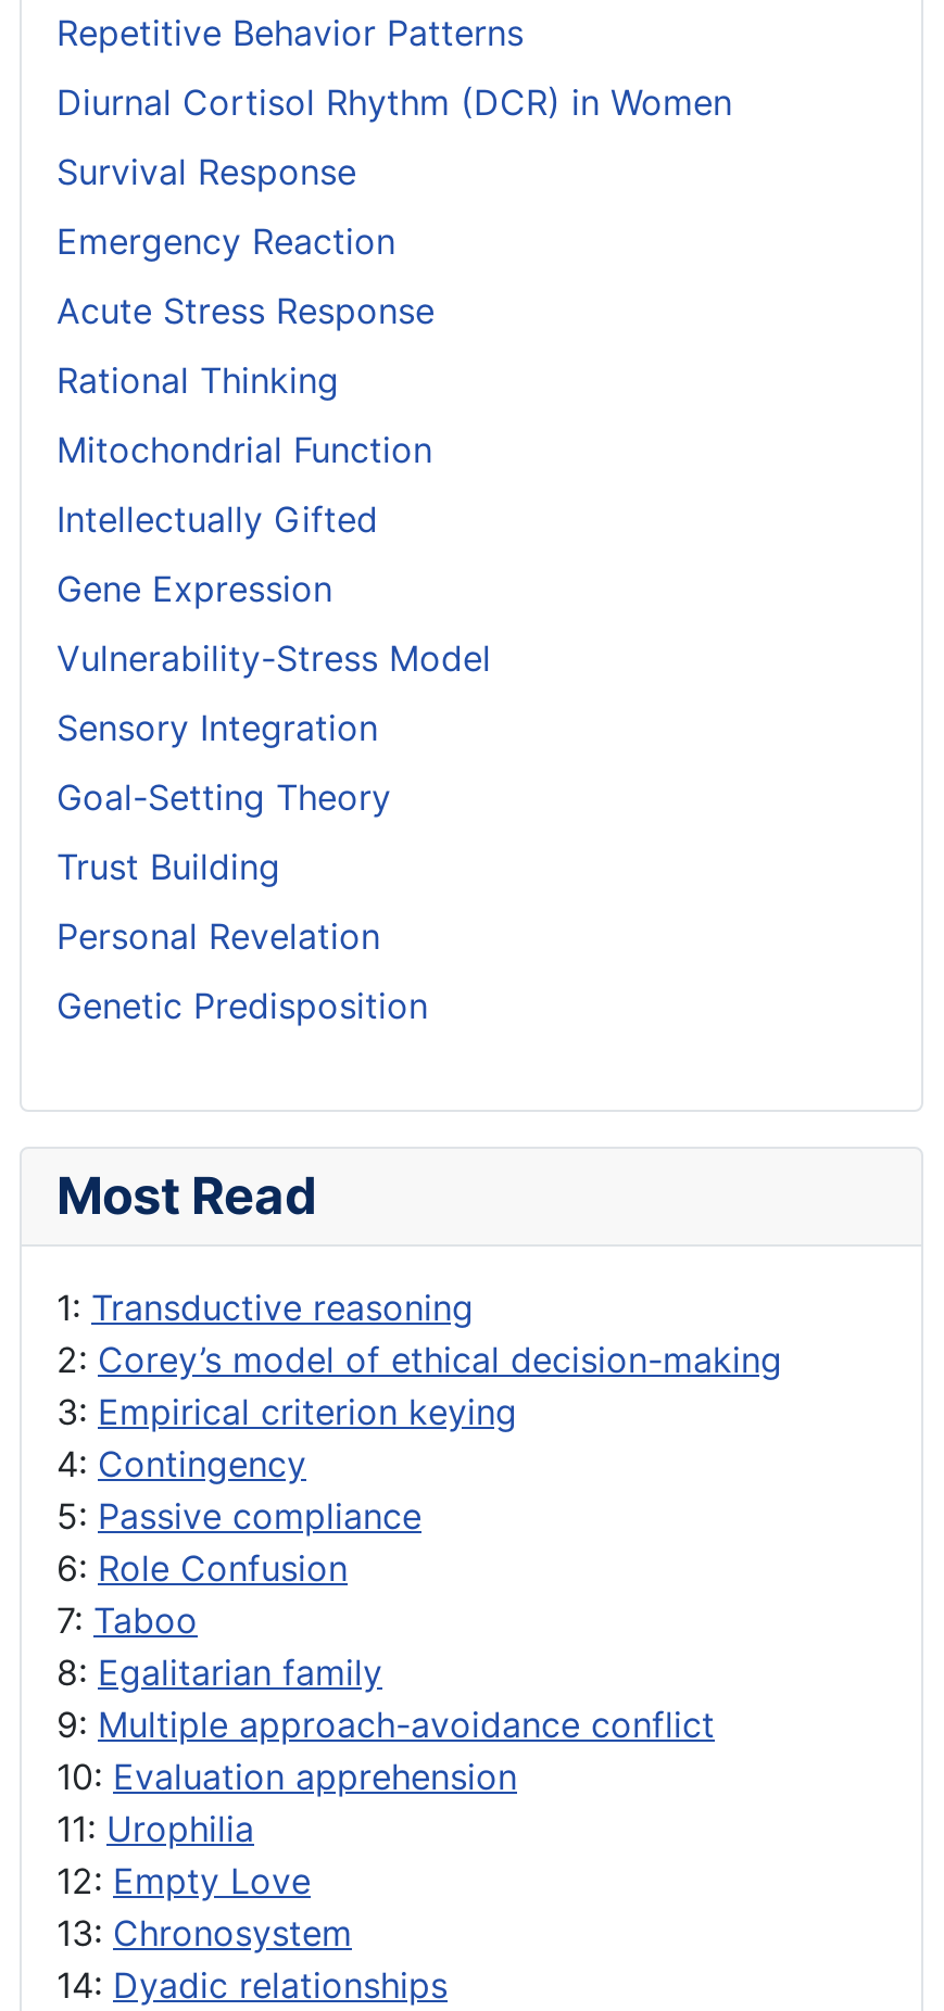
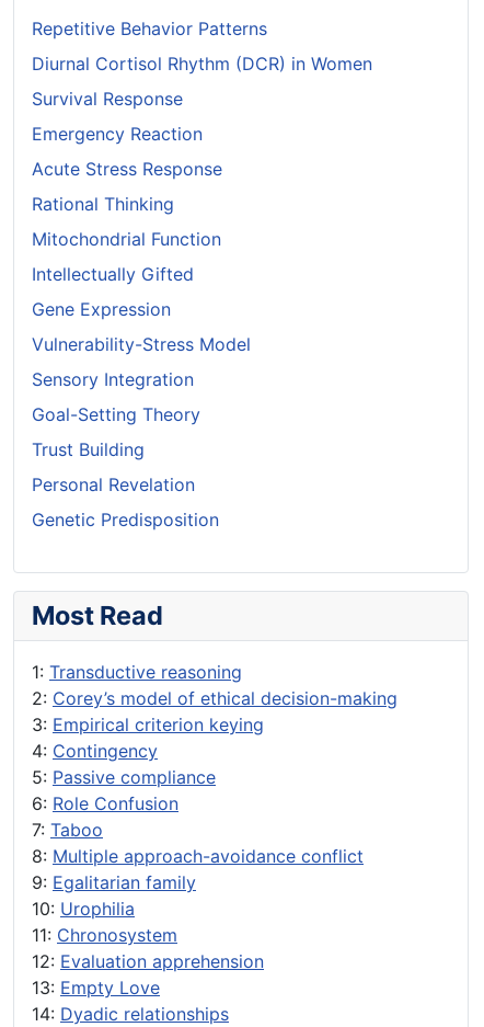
[56,1651,715,1955] 8: Egalitarian family | 9: Multiple approach-avoidance conflict | 10: Evaluation apprehension | 11: Urophilia | 12: Empty Love | 13: Chronosystem -> [32,845,364,999] 8: Multiple approach-avoidance conflict | 9: Egalitarian family | 10: Urophilia | 11: Chronosystem | 12: Evaluation apprehension | 13: Empty Love

